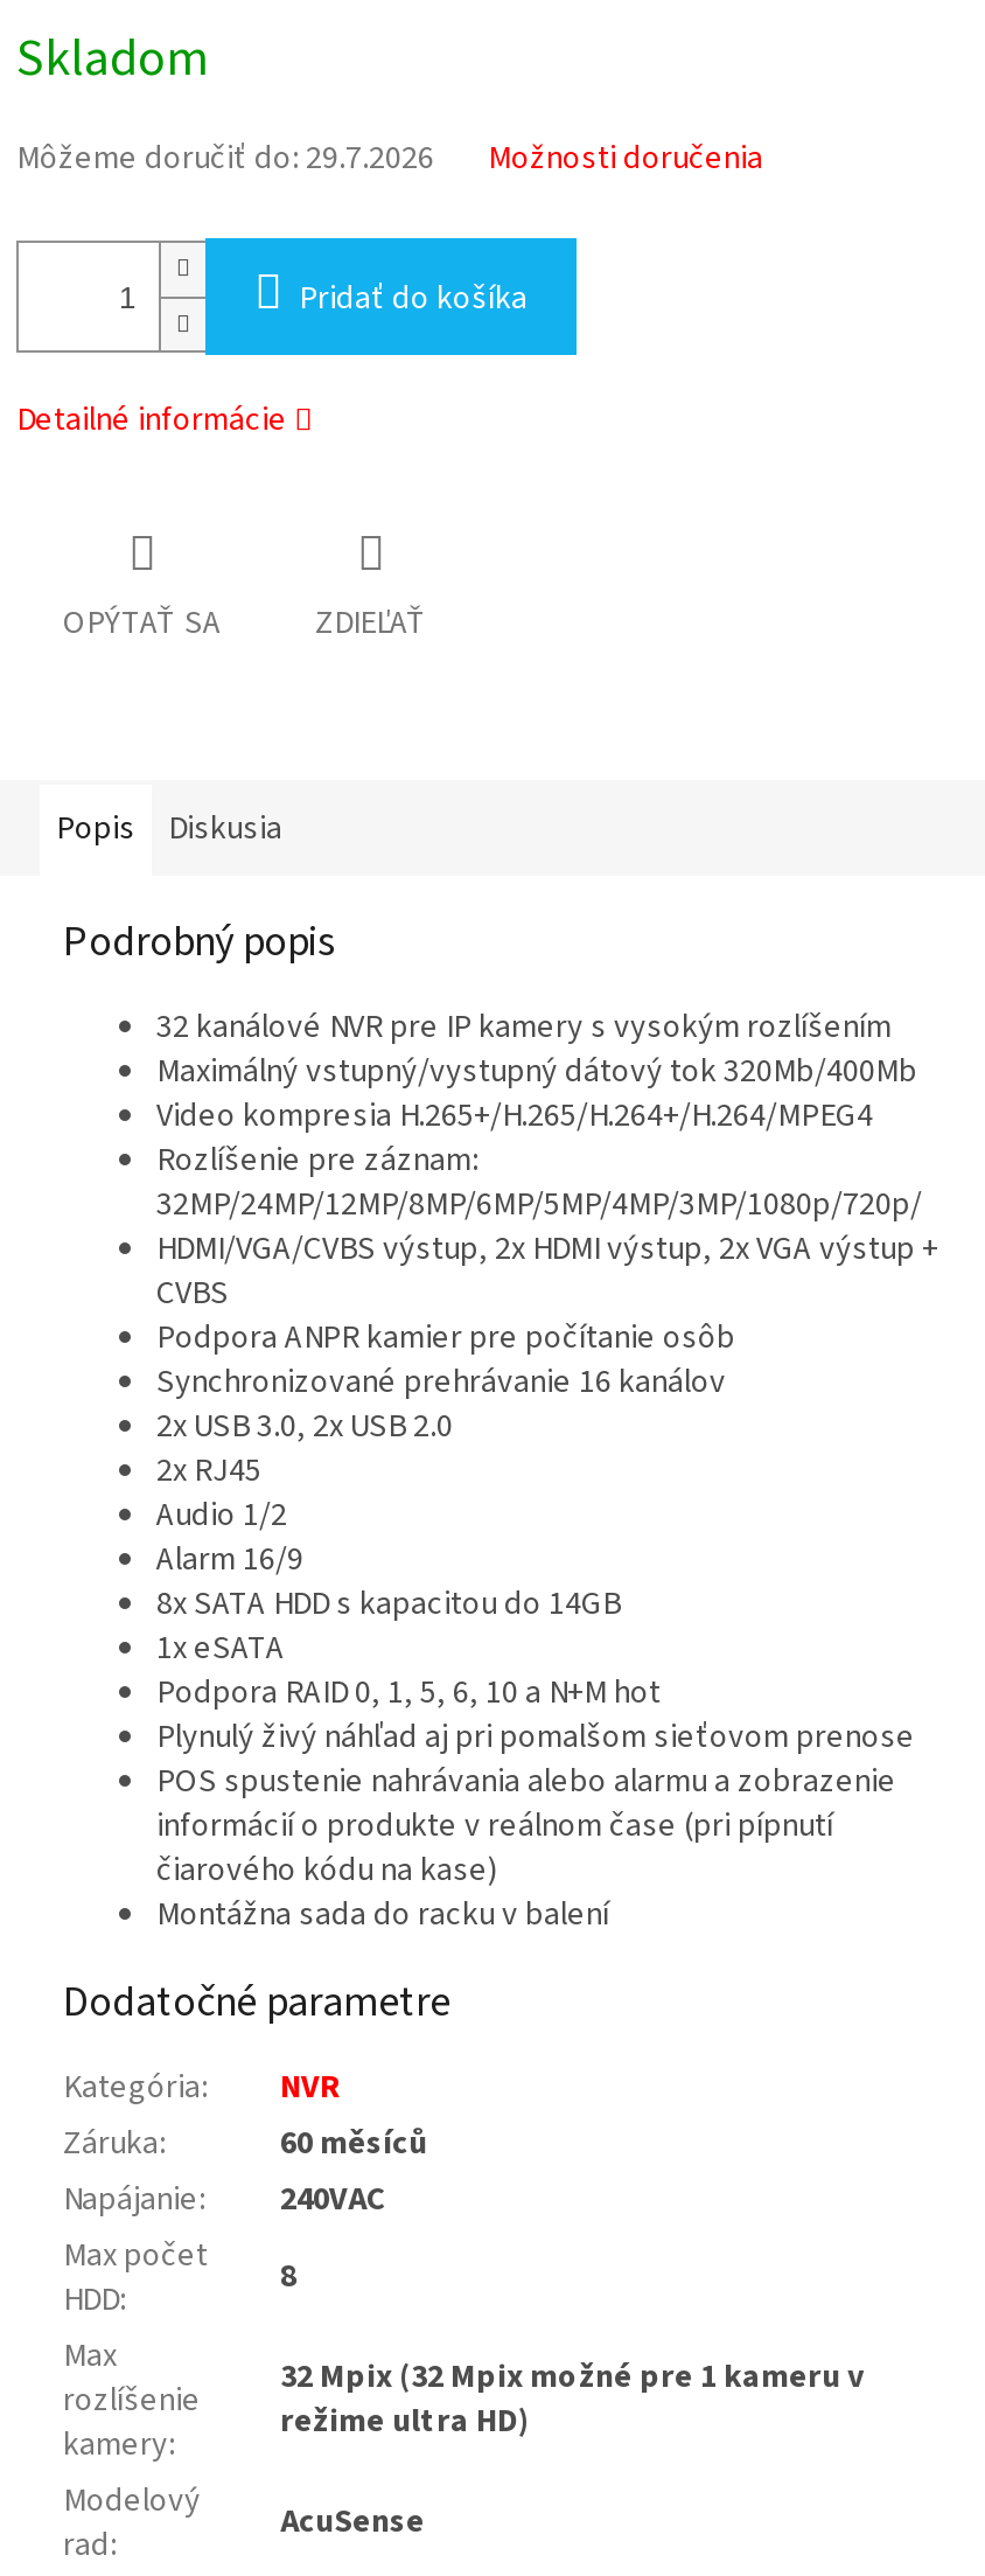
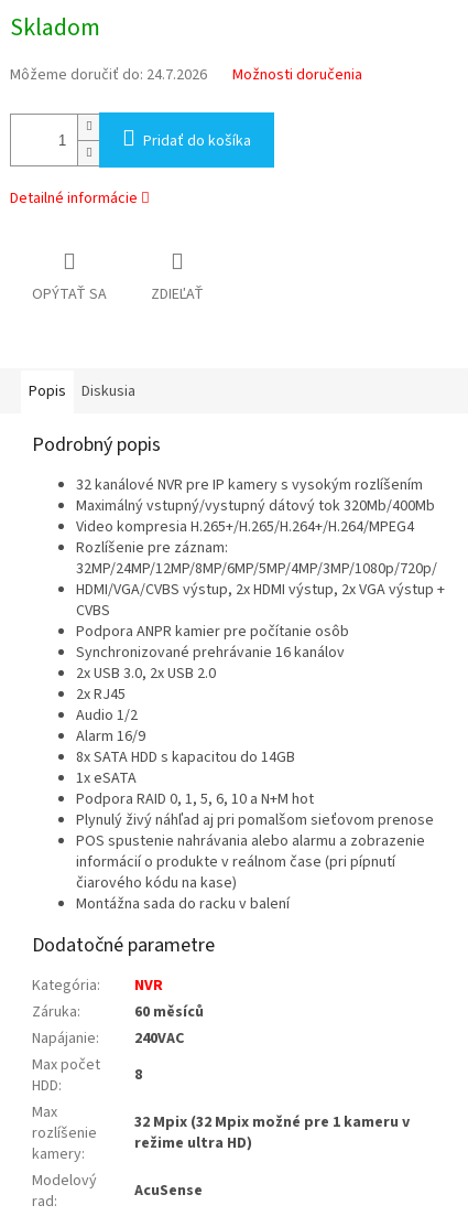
[16,136,434,183] Môžeme doručiť do: 29.7.2026 -> [10,64,207,86] Môžeme doručiť do: 24.7.2026

